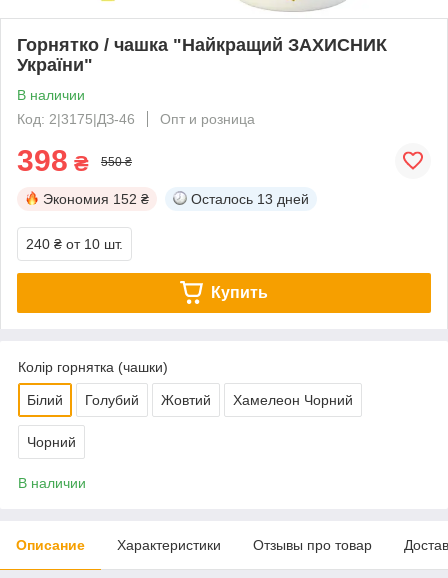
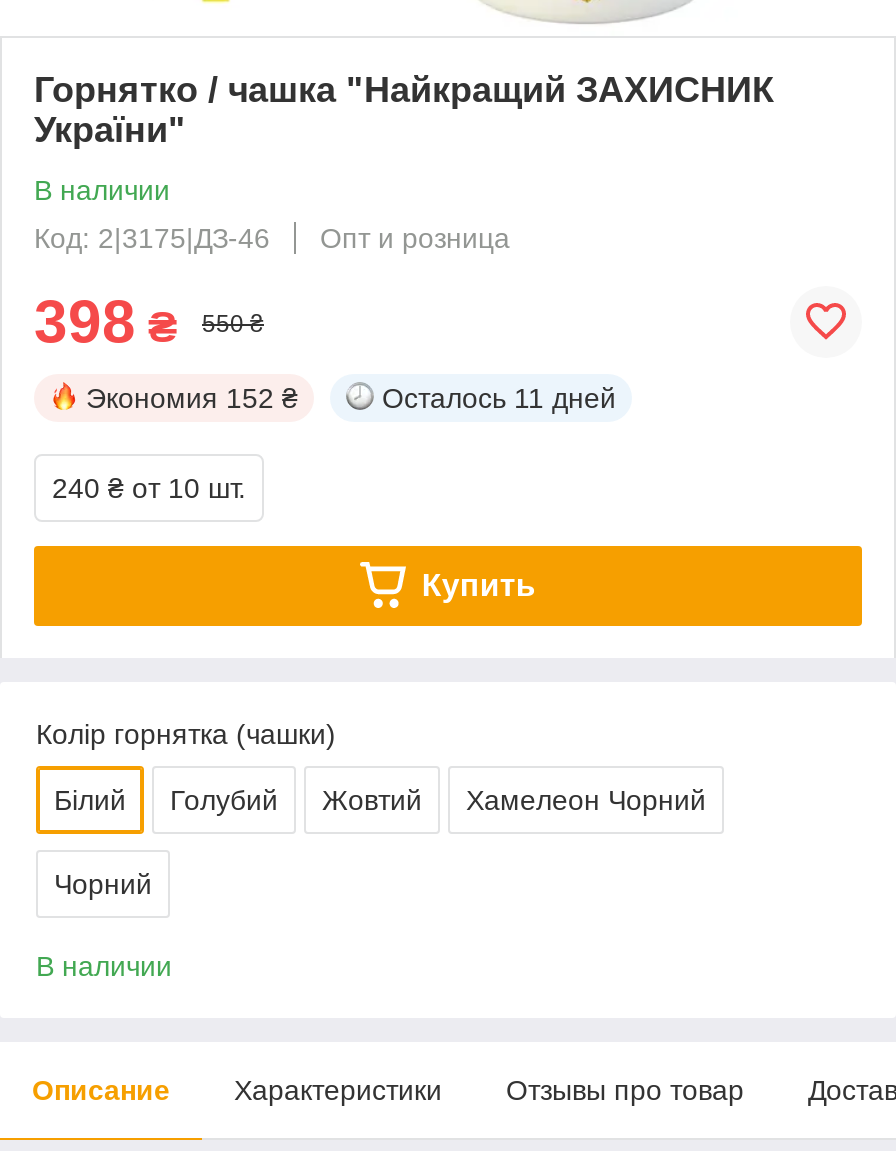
[191,191,309,207] Осталось 13 дней -> [382,382,616,414] Осталось 11 дней

